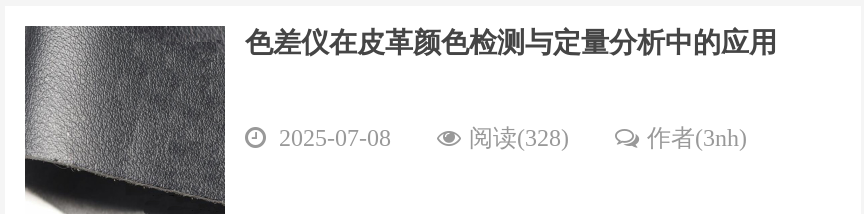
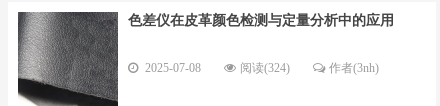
[469,125,569,153] 阅读(328) -> [240,61,290,75] 阅读(324)

